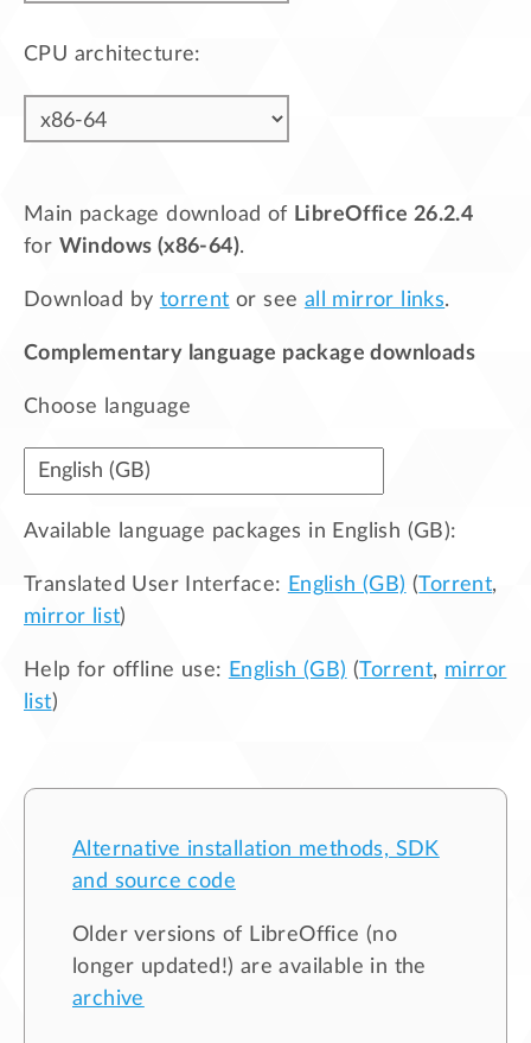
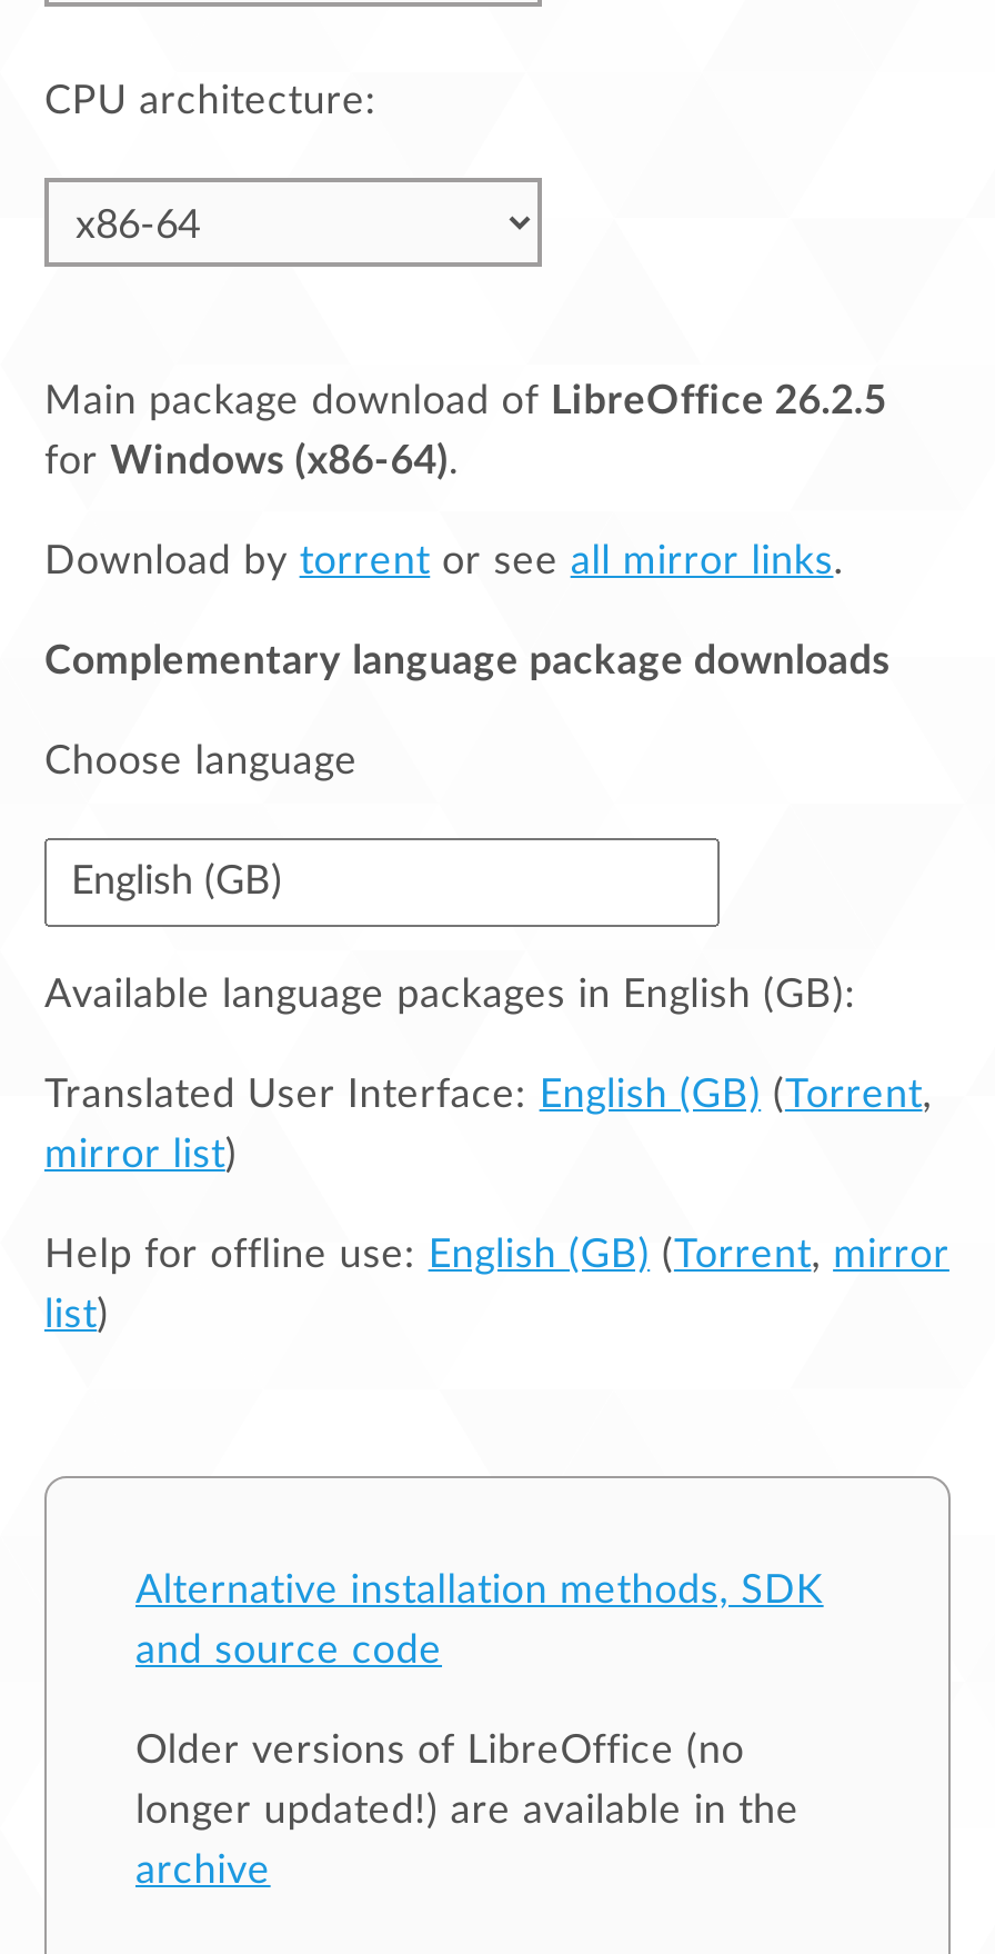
[24,204,473,225] Main package download of LibreOffice 26.2.4 -> [44,381,887,421] Main package download of LibreOffice 26.2.5

